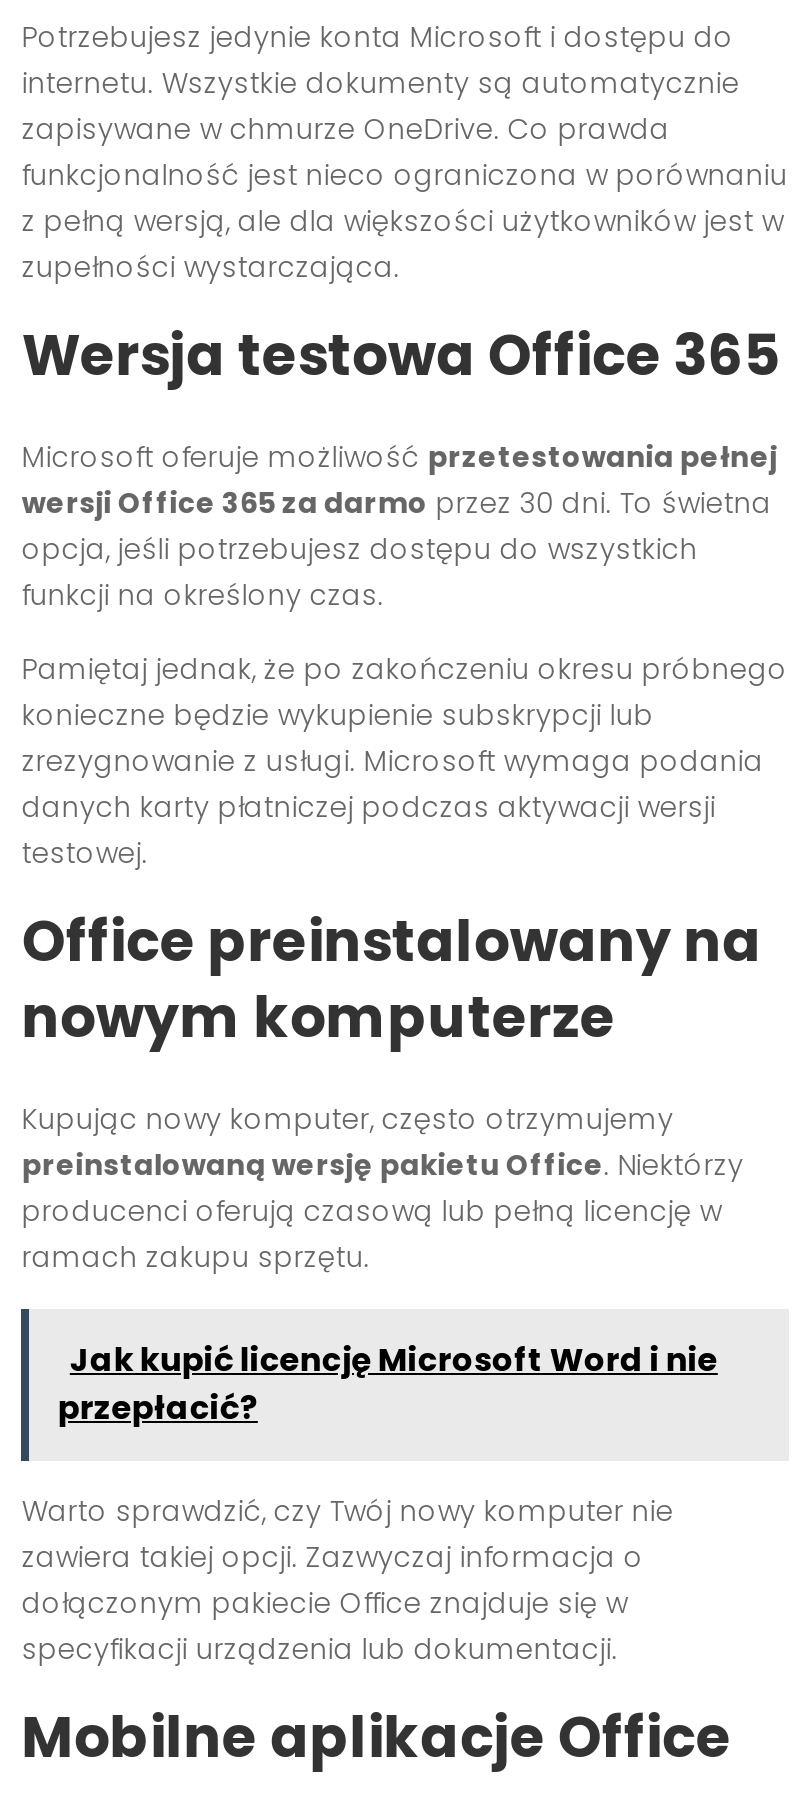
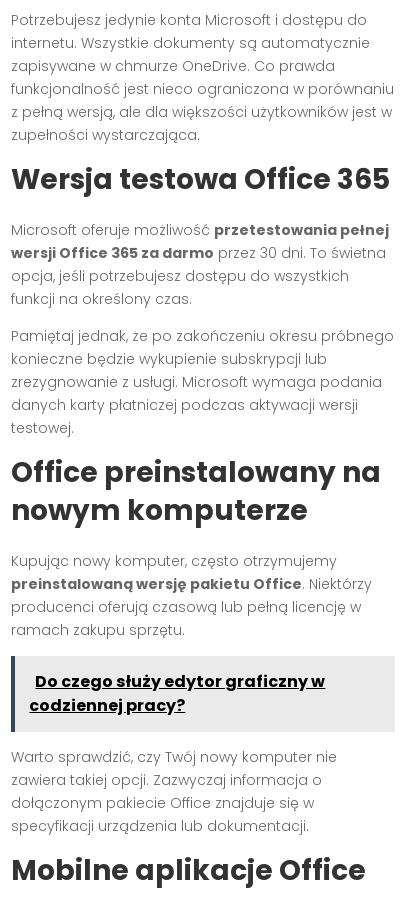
[58,1337,718,1431] Jak kupić licencję Microsoft Word i nie | przepłacić? -> [29,670,325,717] Do czego służy edytor graficzny w | codziennej pracy?

